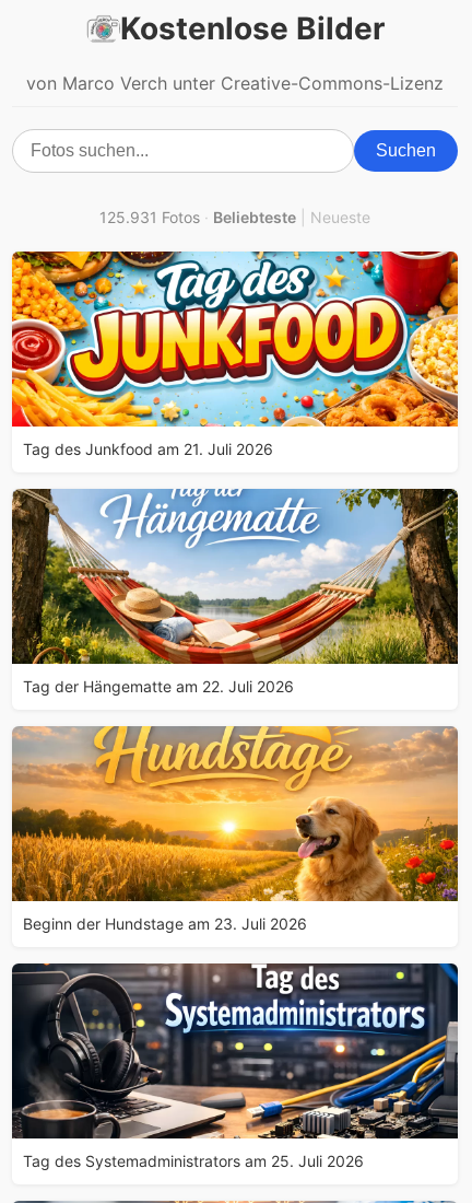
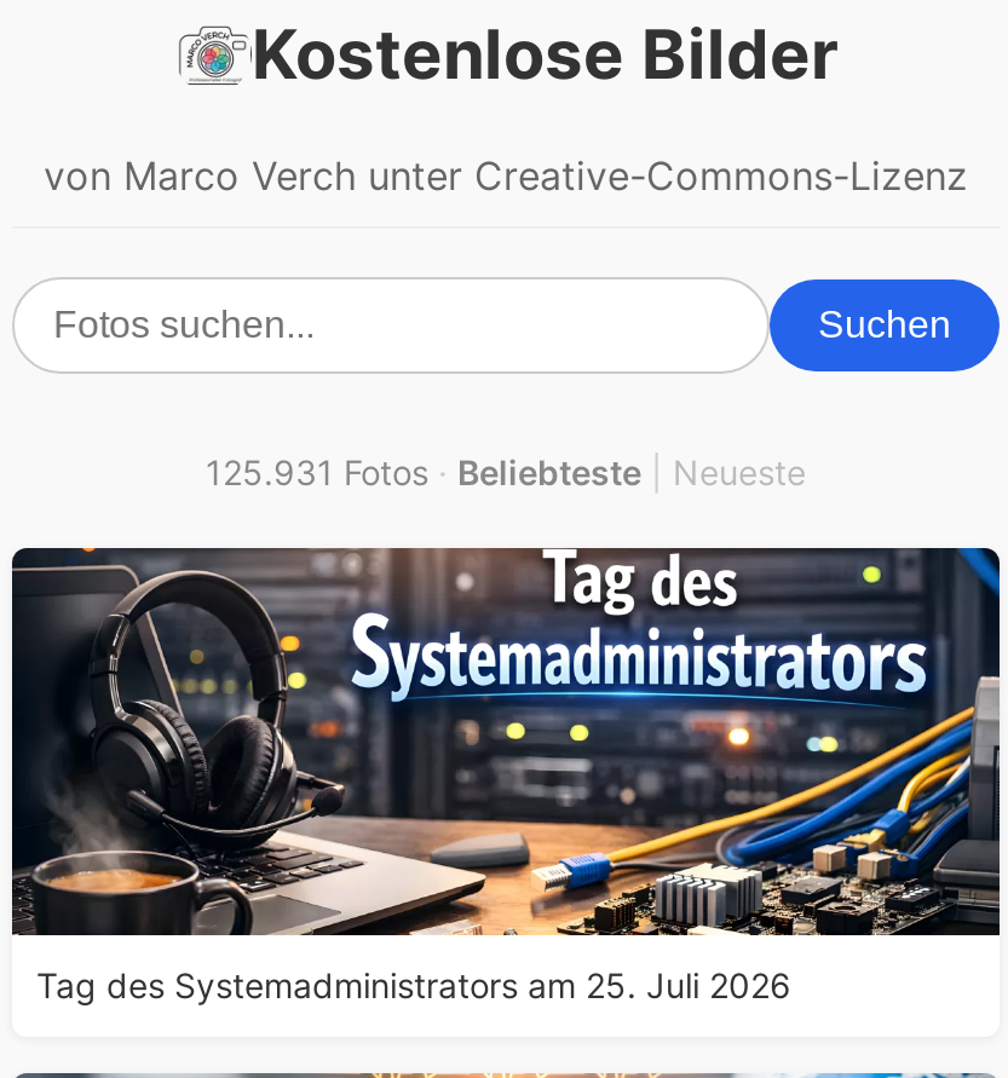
[11,250,459,458] [image] | Tag des Junkfood am 21. Juli 2026 -> none
[11,488,459,696] [image] | Tag der Hängematte am 22. Juli 2026 -> none
[11,725,459,933] [image] | Beginn der Hundstage am 23. Juli 2026 -> none

